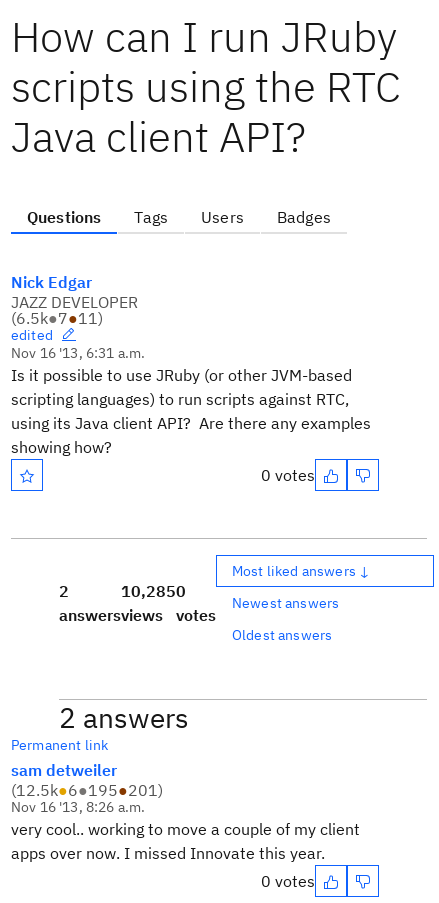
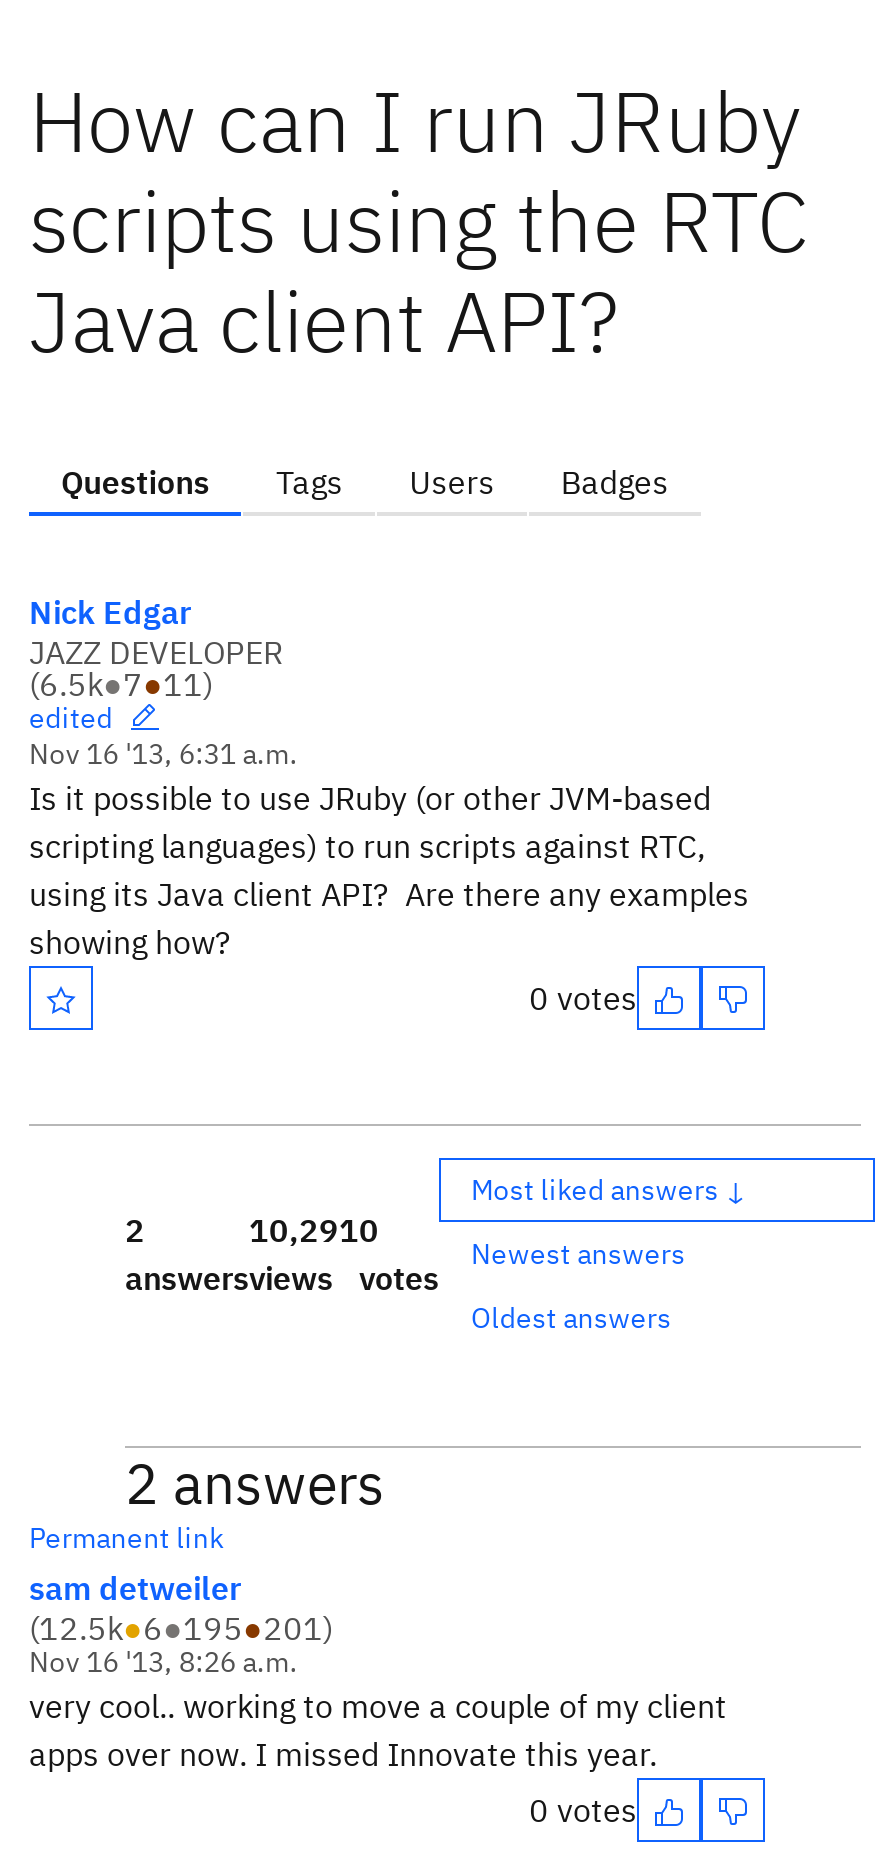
[121,581,186,601] 10,285 0 -> [249,1210,379,1250] 10,291 0

